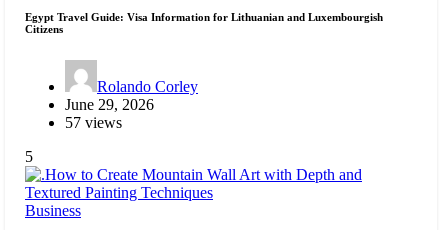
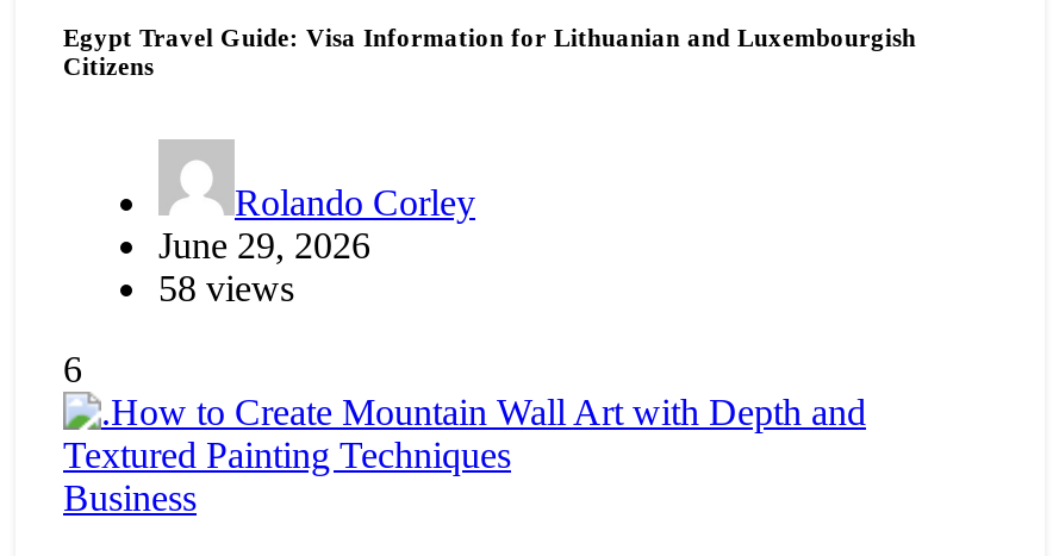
[65,114,122,131] 57 views -> [158,268,294,309] 58 views
[25,148,33,165] 5 -> [63,349,82,390] 6

